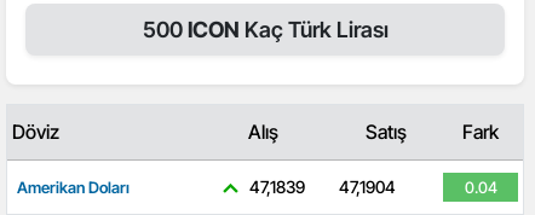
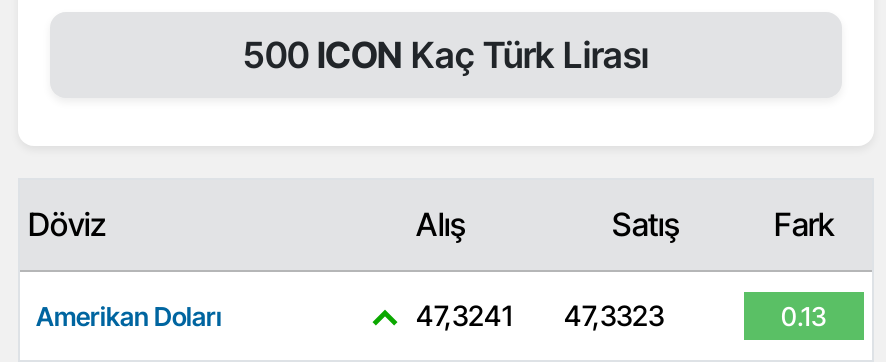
[249,176,305,197] 47,1839 -> [416,298,512,332] 47,3241
[339,176,396,197] 47,1904 -> [564,298,664,332] 47,3323
[464,178,497,197] 0.04 -> [781,300,827,332] 0.13

